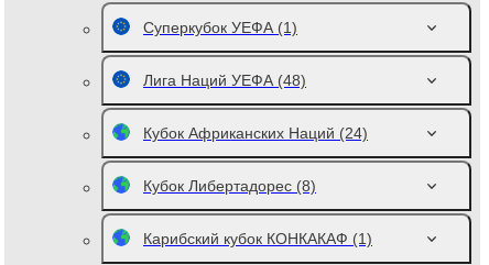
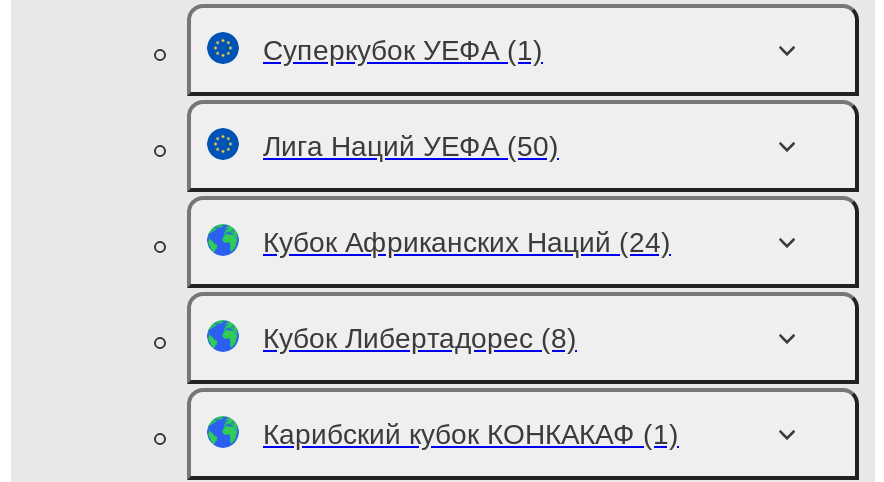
[143,71,306,89] Лига Наций УЕФА (48) -> [263,130,559,162] Лига Наций УЕФА (50)

